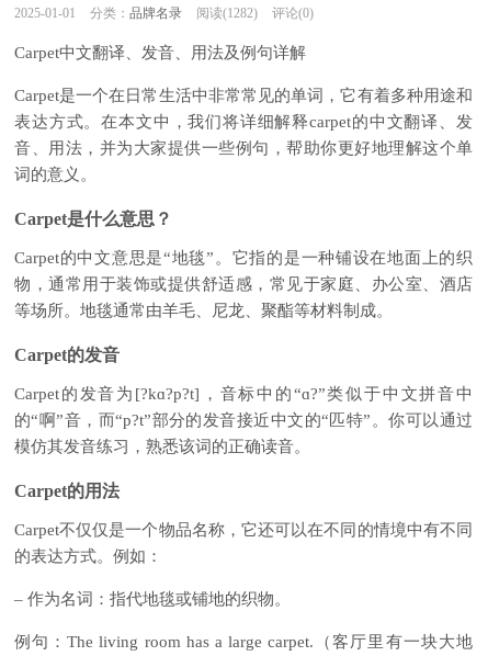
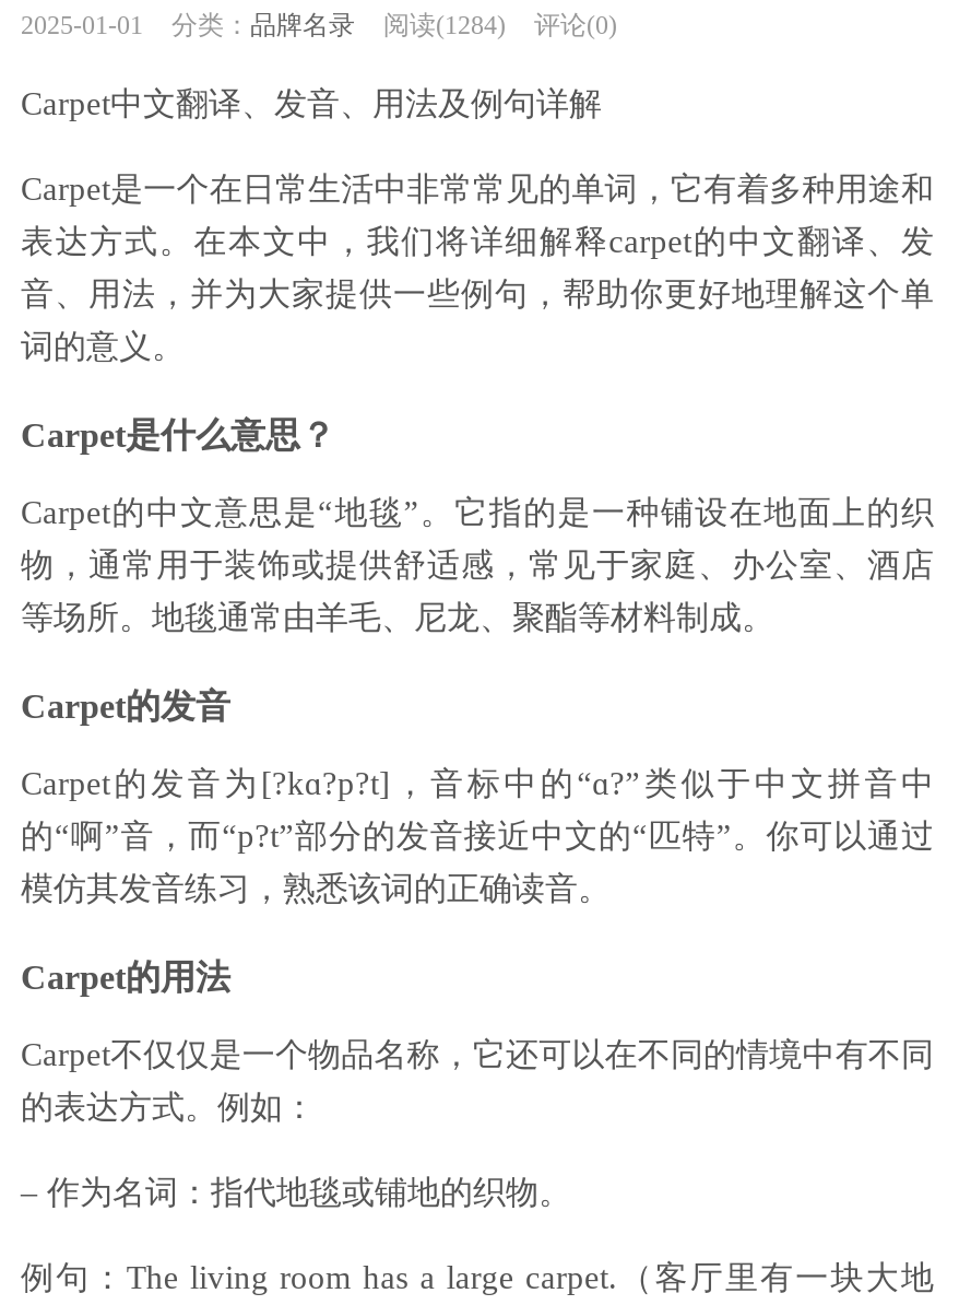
[14,5,314,21] 2025-01-01 分类：品牌名录 阅读(1282) 评论(0) -> [21,10,617,40] 2025-01-01 分类：品牌名录 阅读(1284) 评论(0)

